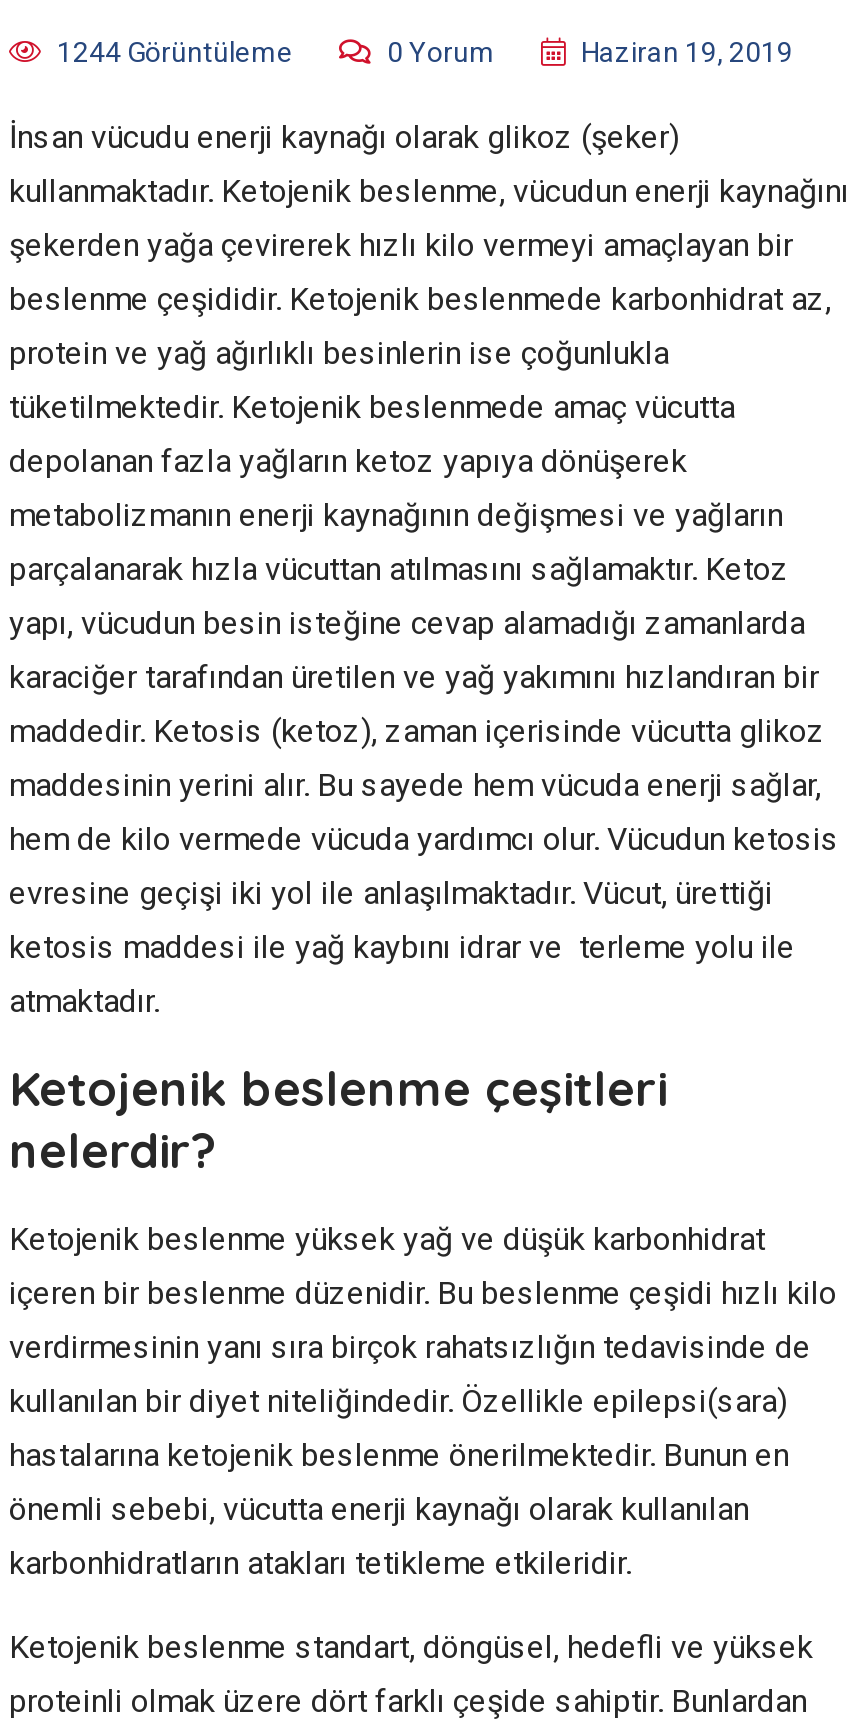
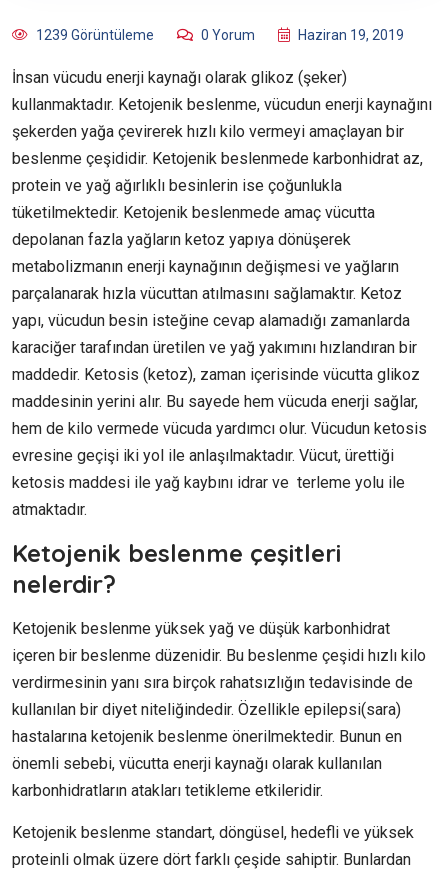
[57,36,293,68] 1244 Görüntüleme -> [36,27,154,43] 1239 Görüntüleme

